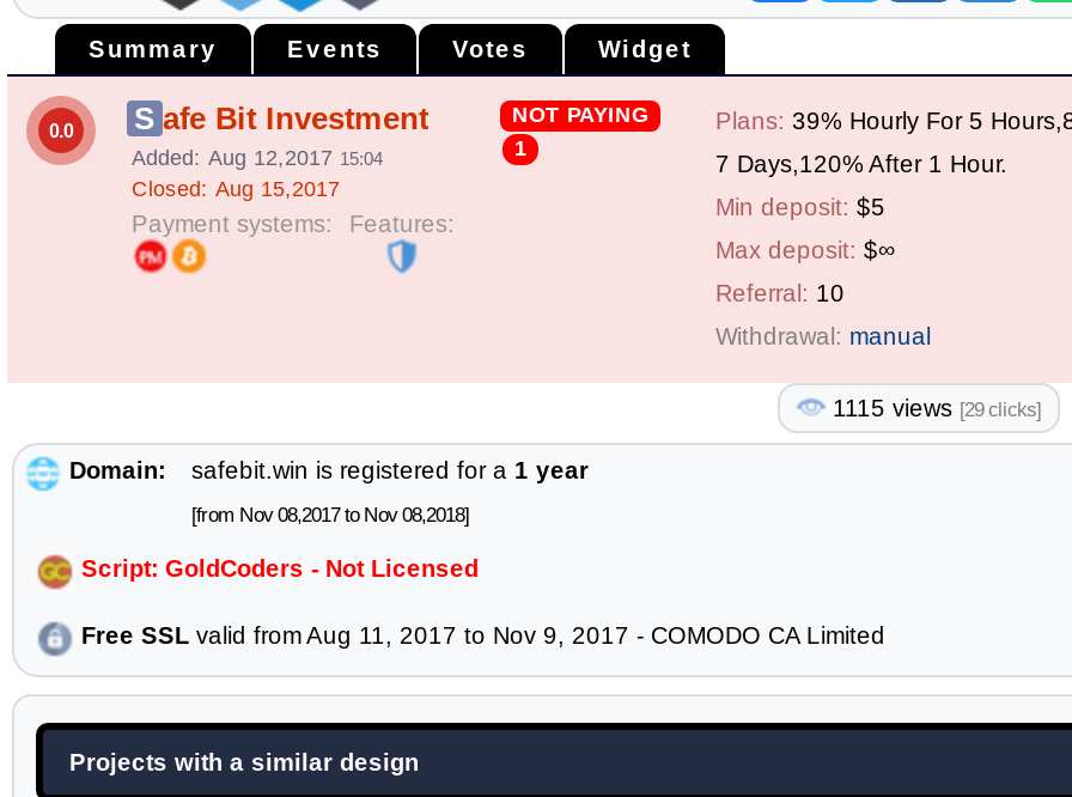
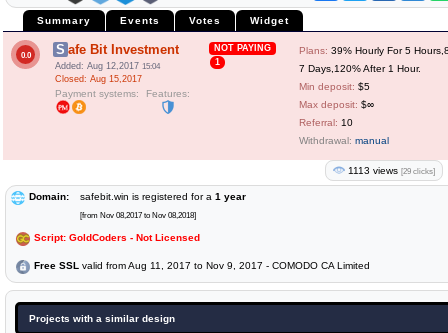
[826,395,1041,421] 1115 views [29 clicks] -> [345,165,435,176] 1113 views [29 clicks]

